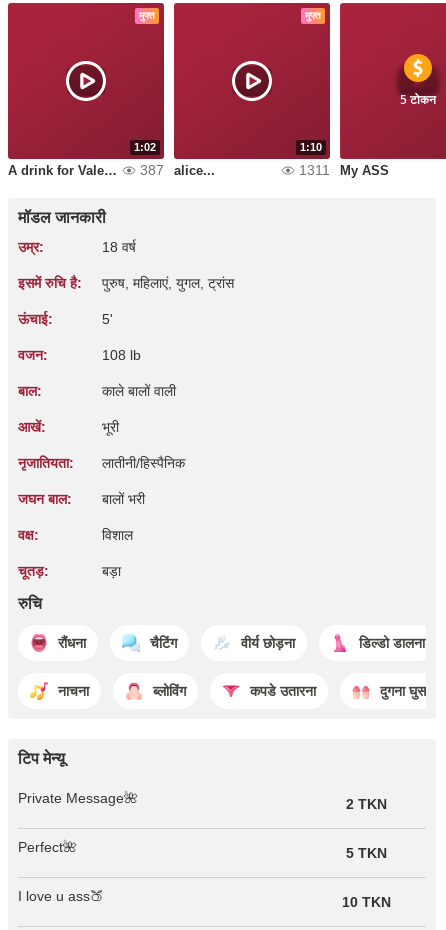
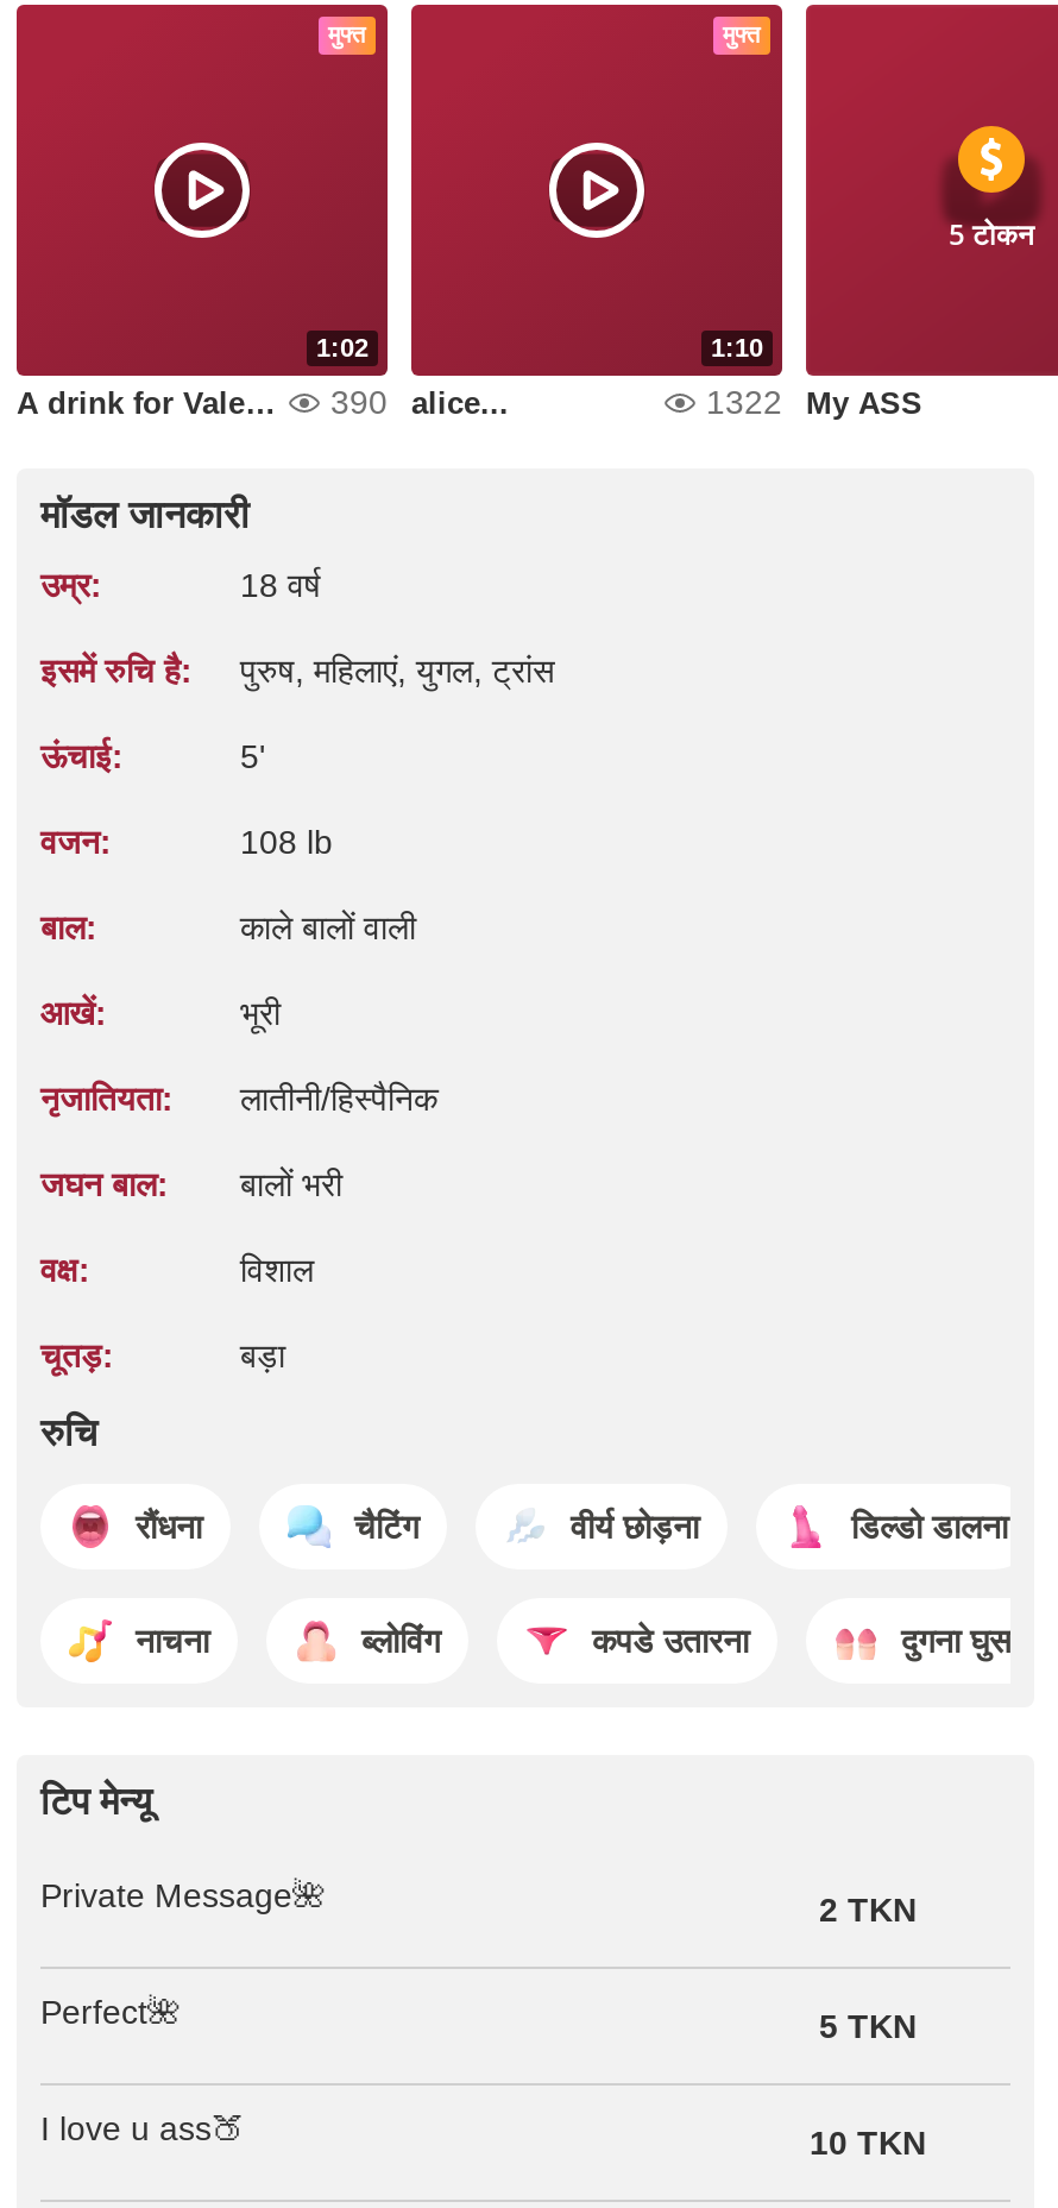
[140,162,164,178] 387 -> [330,383,388,421] 390
[299,162,389,178] 1311 My ASS -> [706,383,922,421] 1322 My ASS

